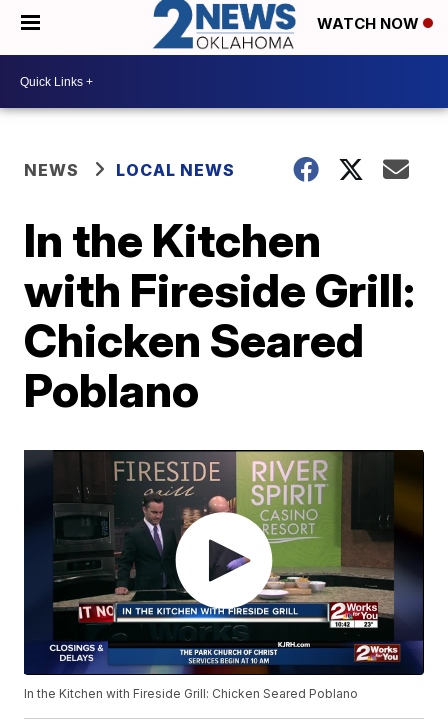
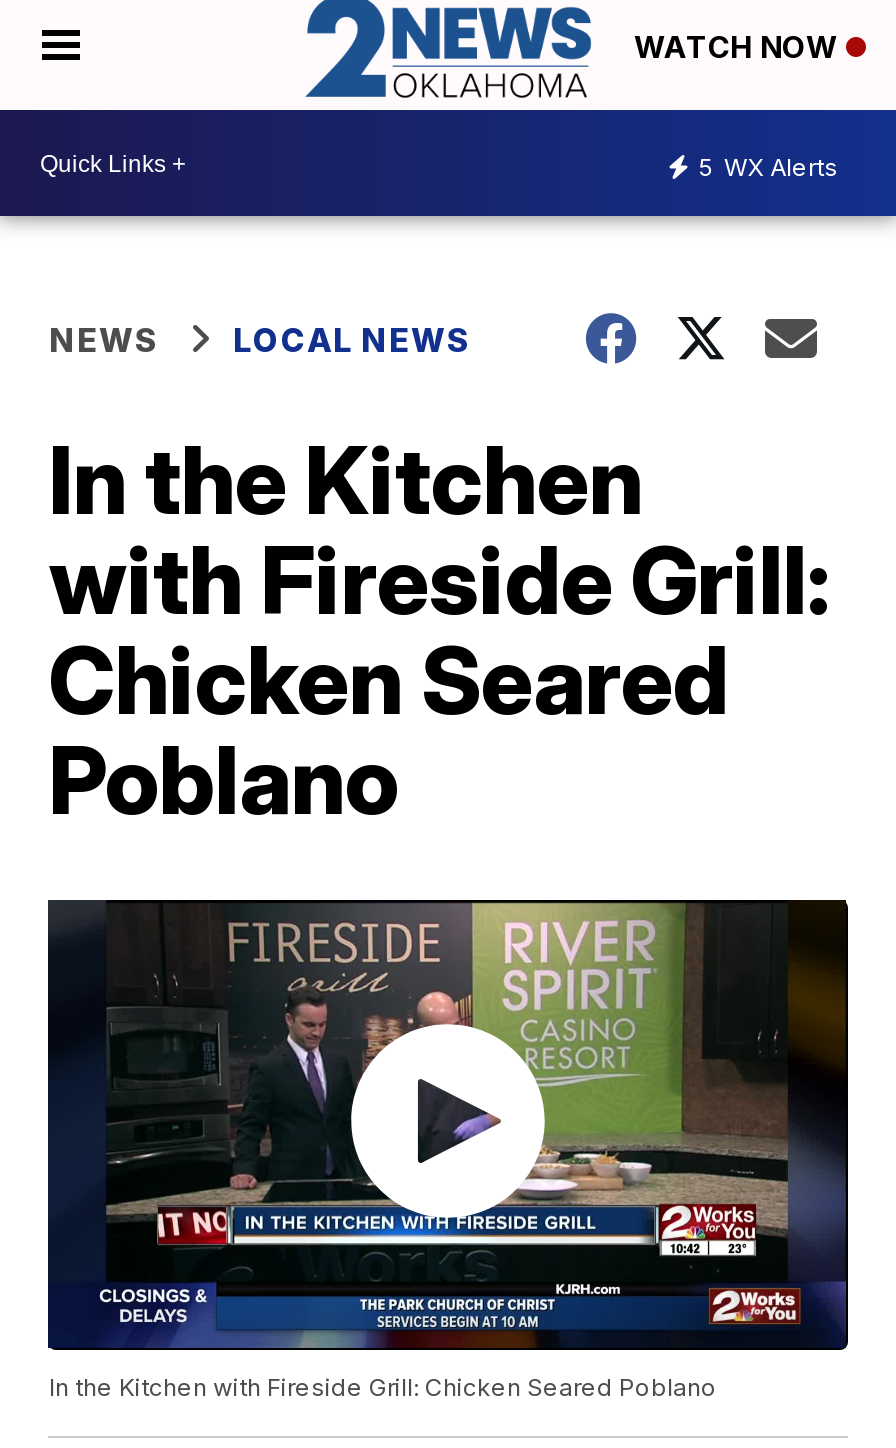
none -> [698,151,838,181] 5 WX Alerts

